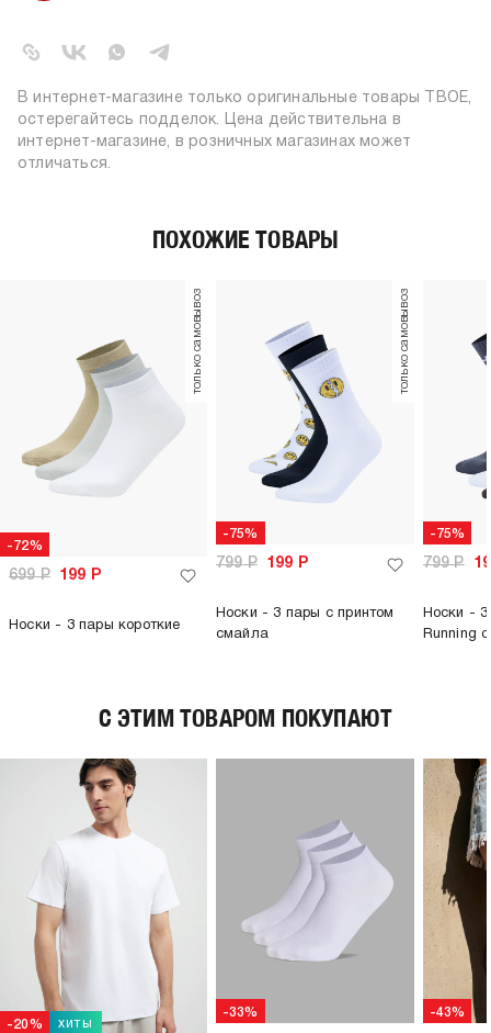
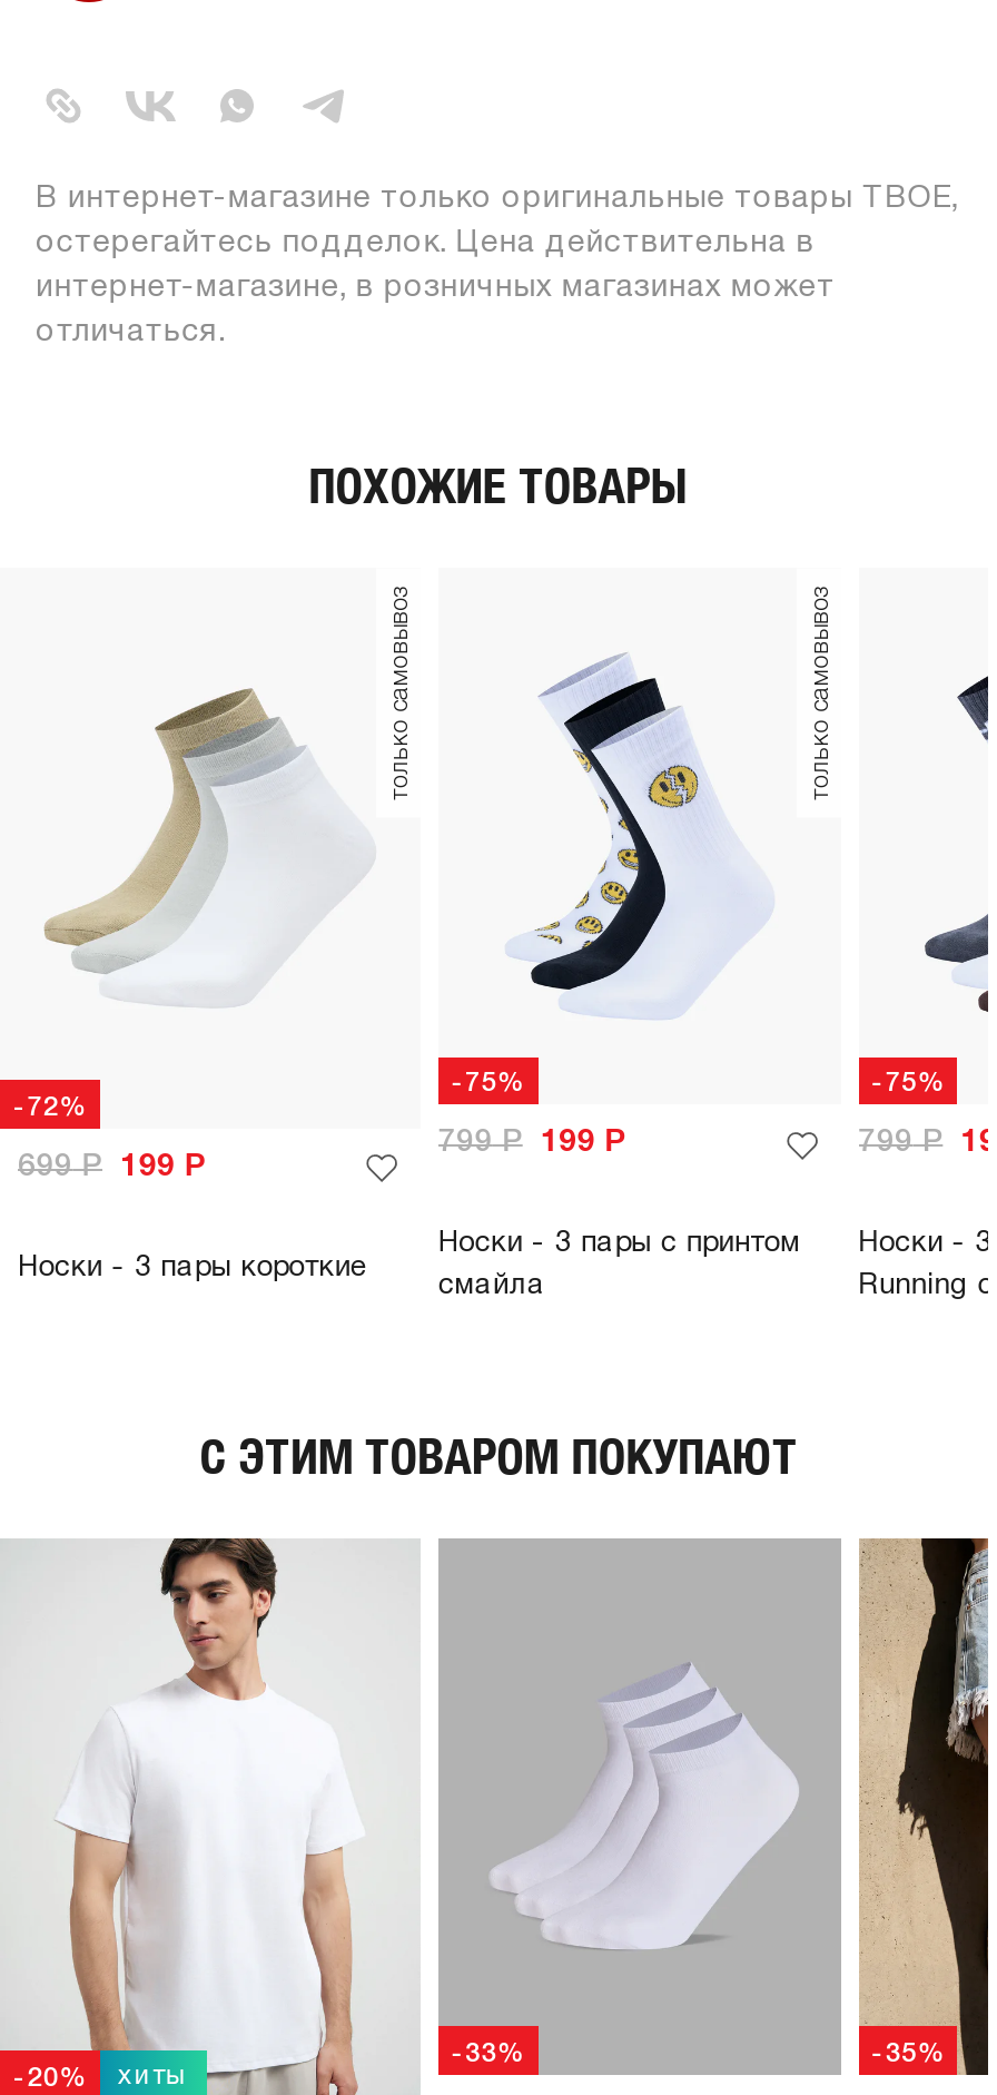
[429,1007,465,1019] -43% -> [872,2041,945,2066] -35%

